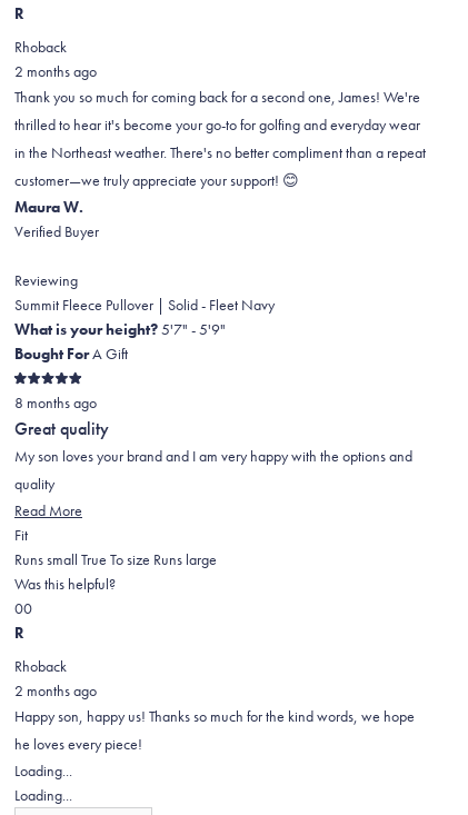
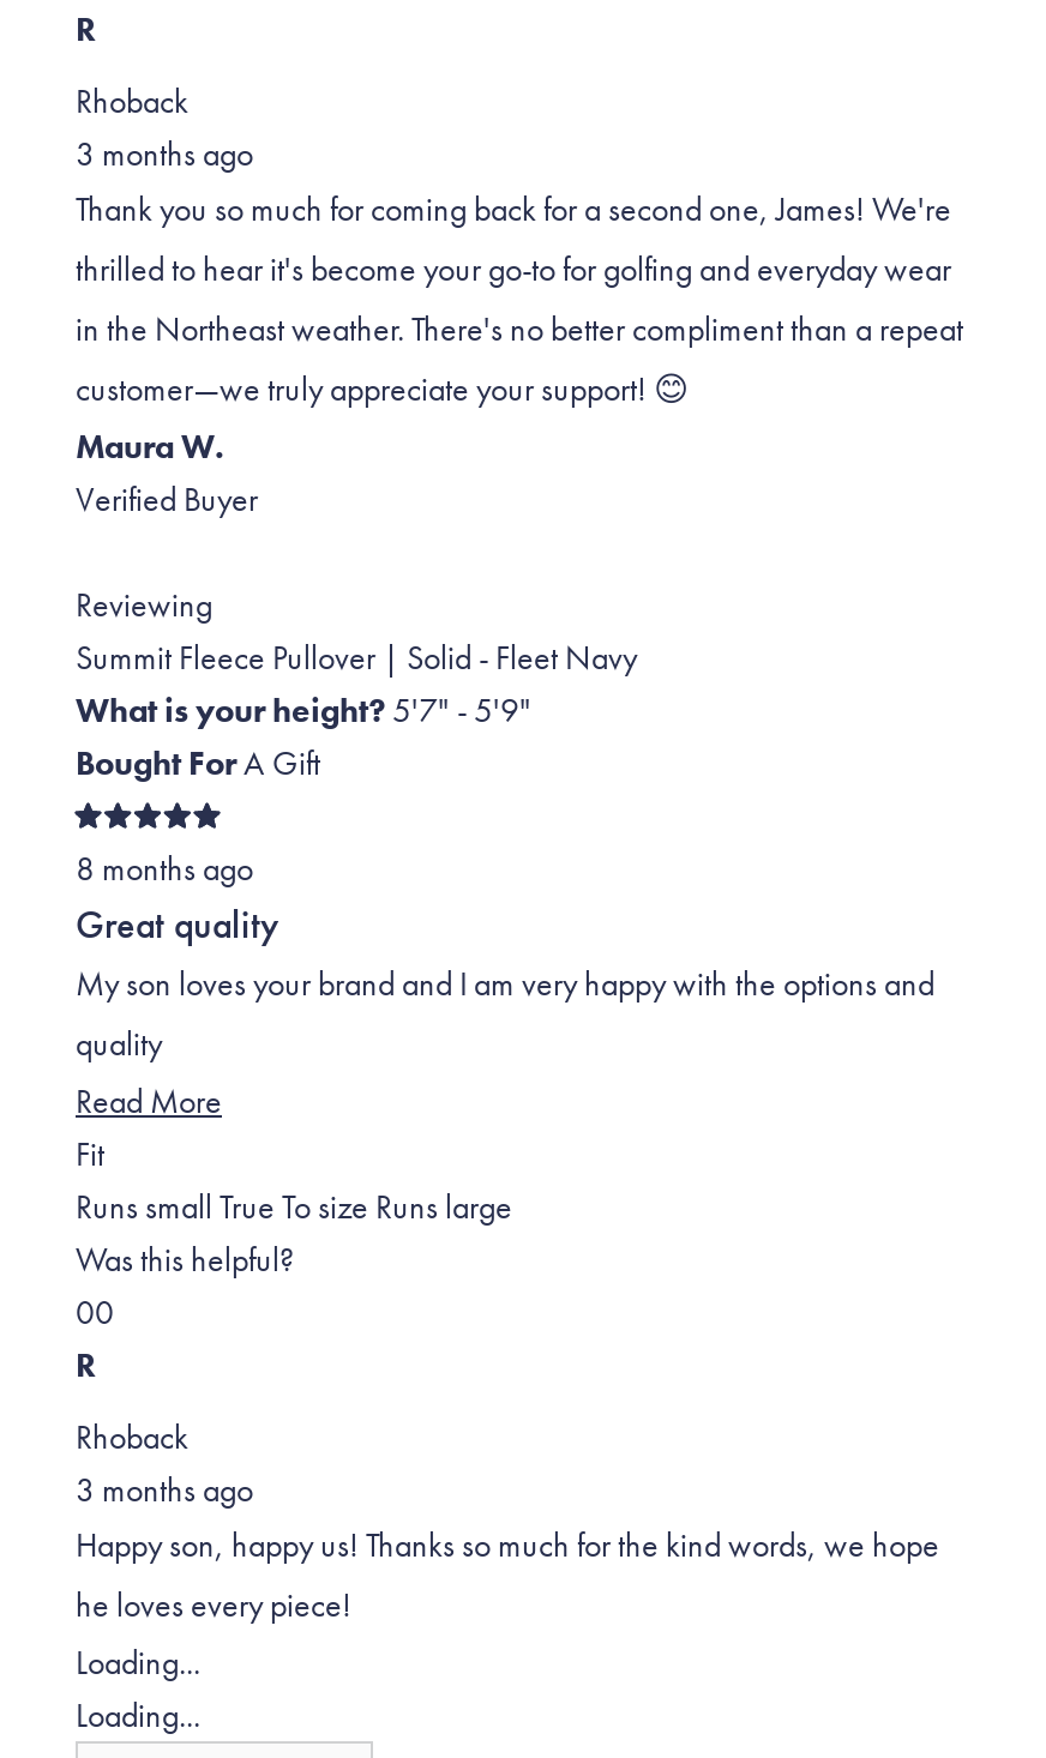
[14,61,97,81] 2 months ago -> [76,131,253,174] 3 months ago
[14,680,97,700] 2 months ago -> [76,1467,253,1510] 3 months ago

